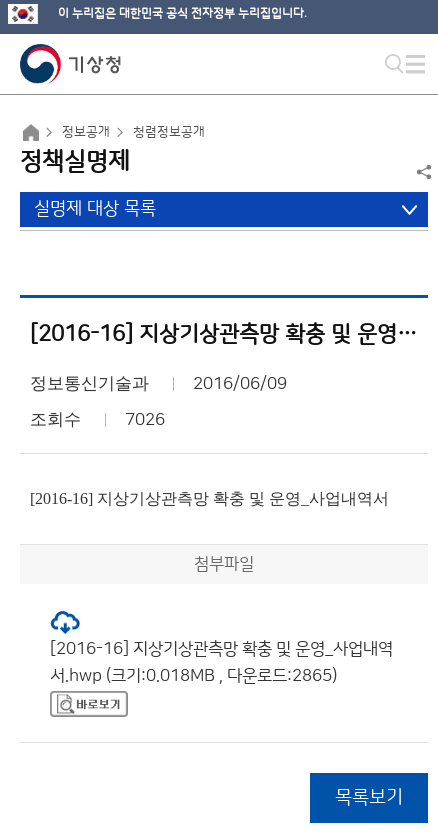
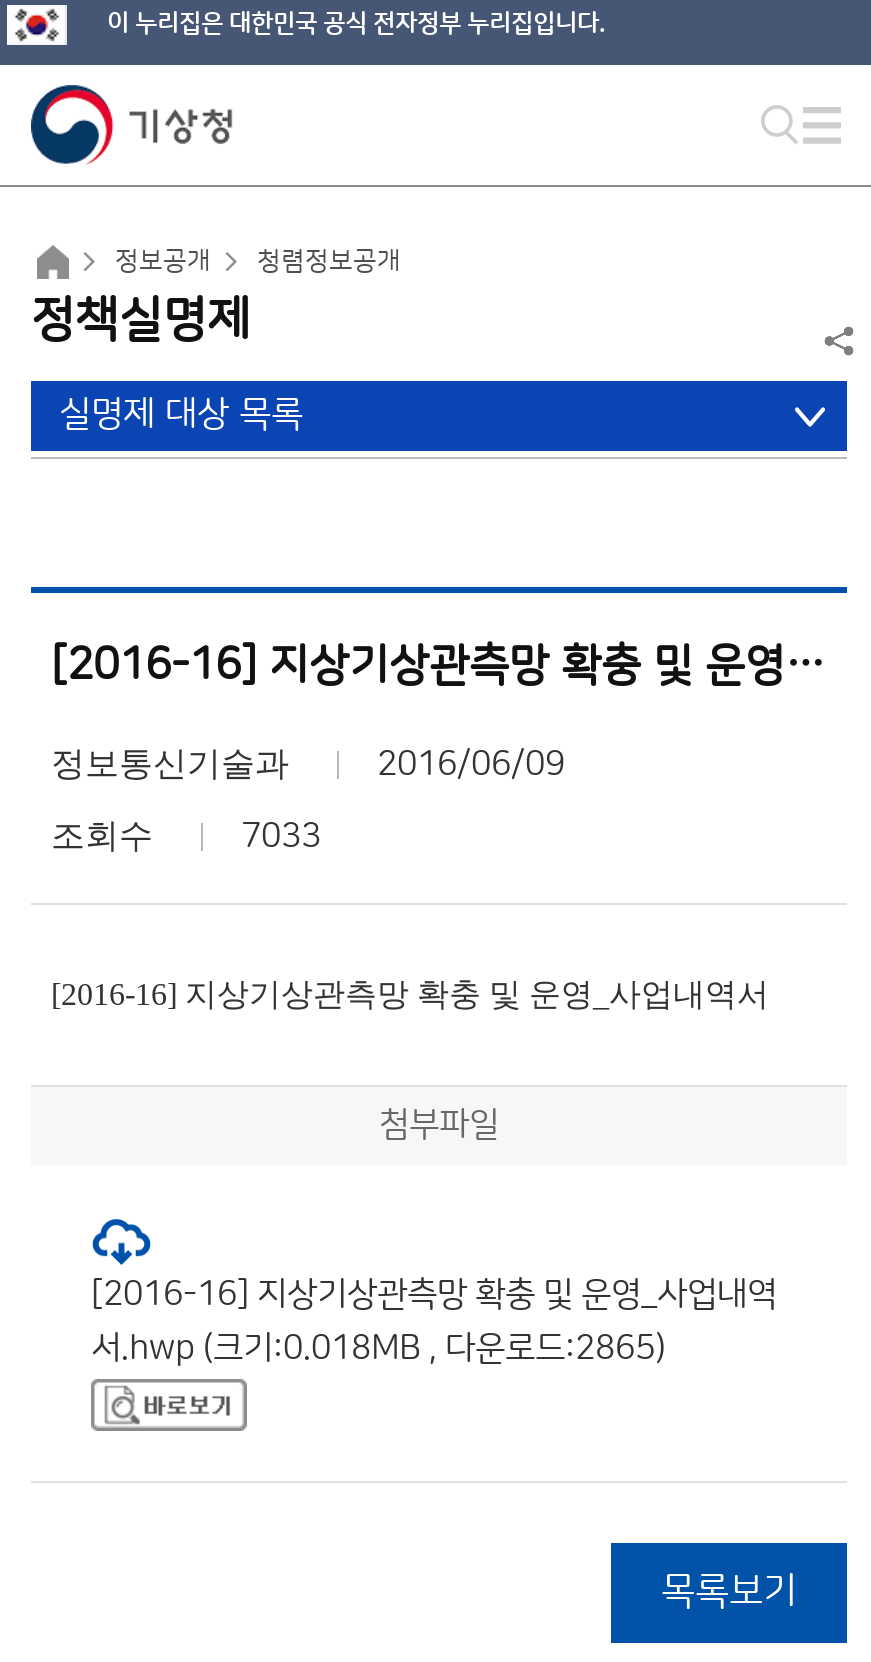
[121,411,165,429] 7026 -> [233,819,321,855] 7033

